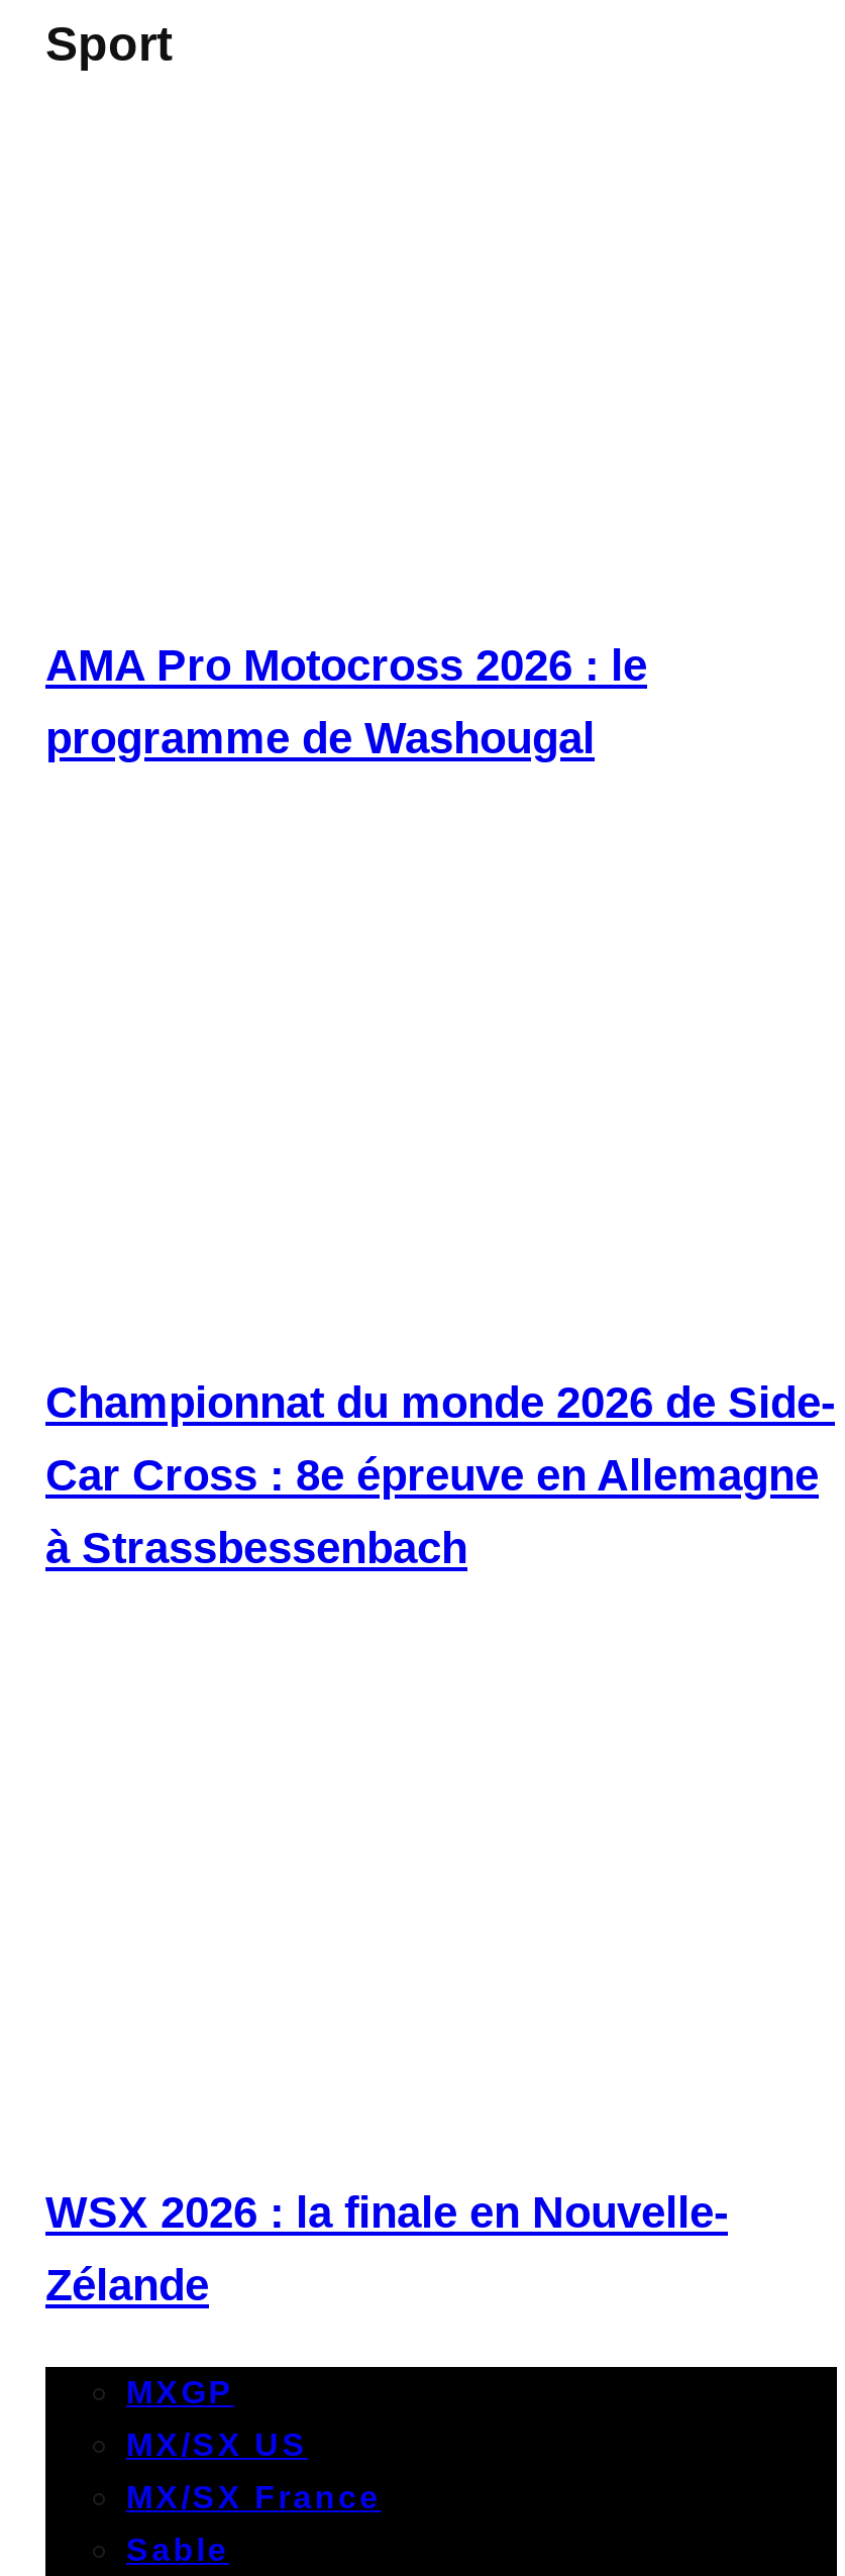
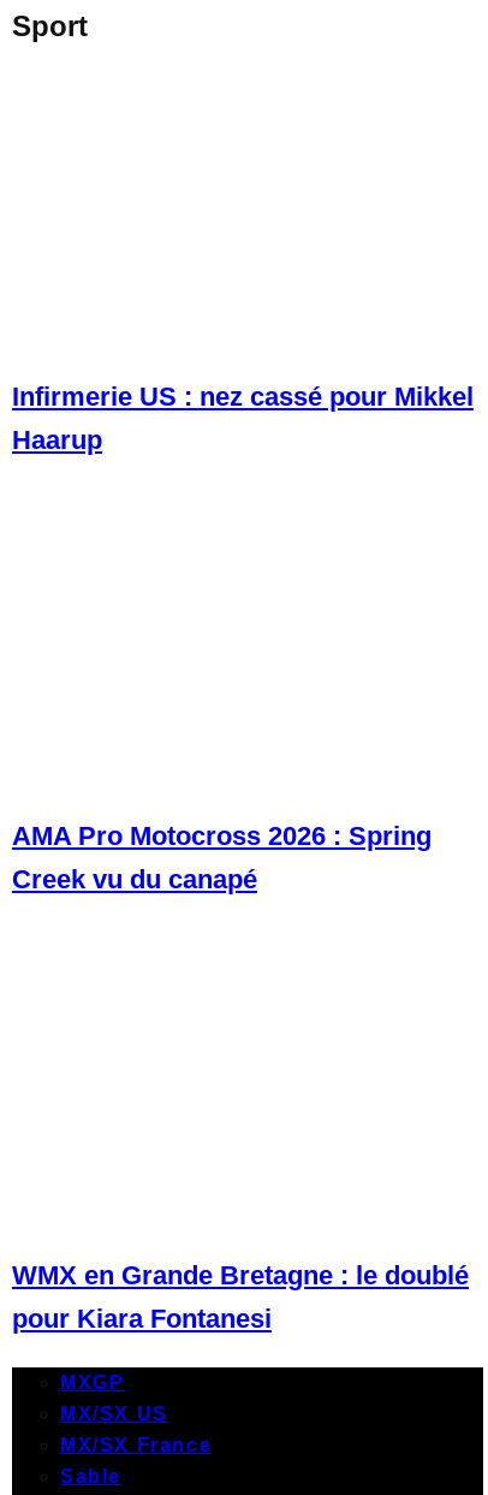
[45,640,647,763] AMA Pro Motocross 2026 : le | programme de Washougal -> [12,382,474,455] Infirmerie US : nez cassé pour Mikkel | Haarup
[45,1377,835,1573] Championnat du monde 2026 de Side- | Car Cross : 8e épreuve en Allemagne | à Strassbessenbach -> [12,821,432,894] AMA Pro Motocross 2026 : Spring | Creek vu du canapé
[45,2187,728,2310] WSX 2026 : la finale en Nouvelle- | Zélande -> [12,1260,469,1334] WMX en Grande Bretagne : le doublé | pour Kiara Fontanesi

